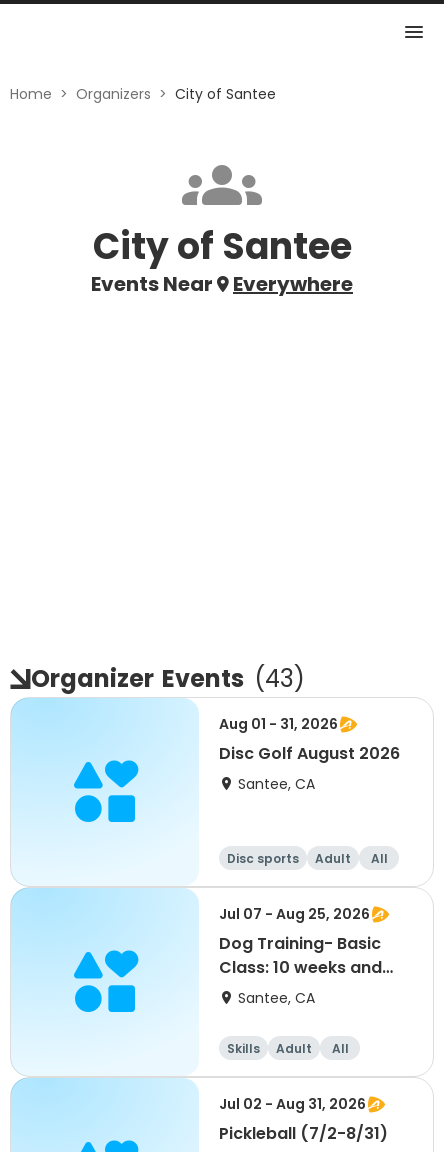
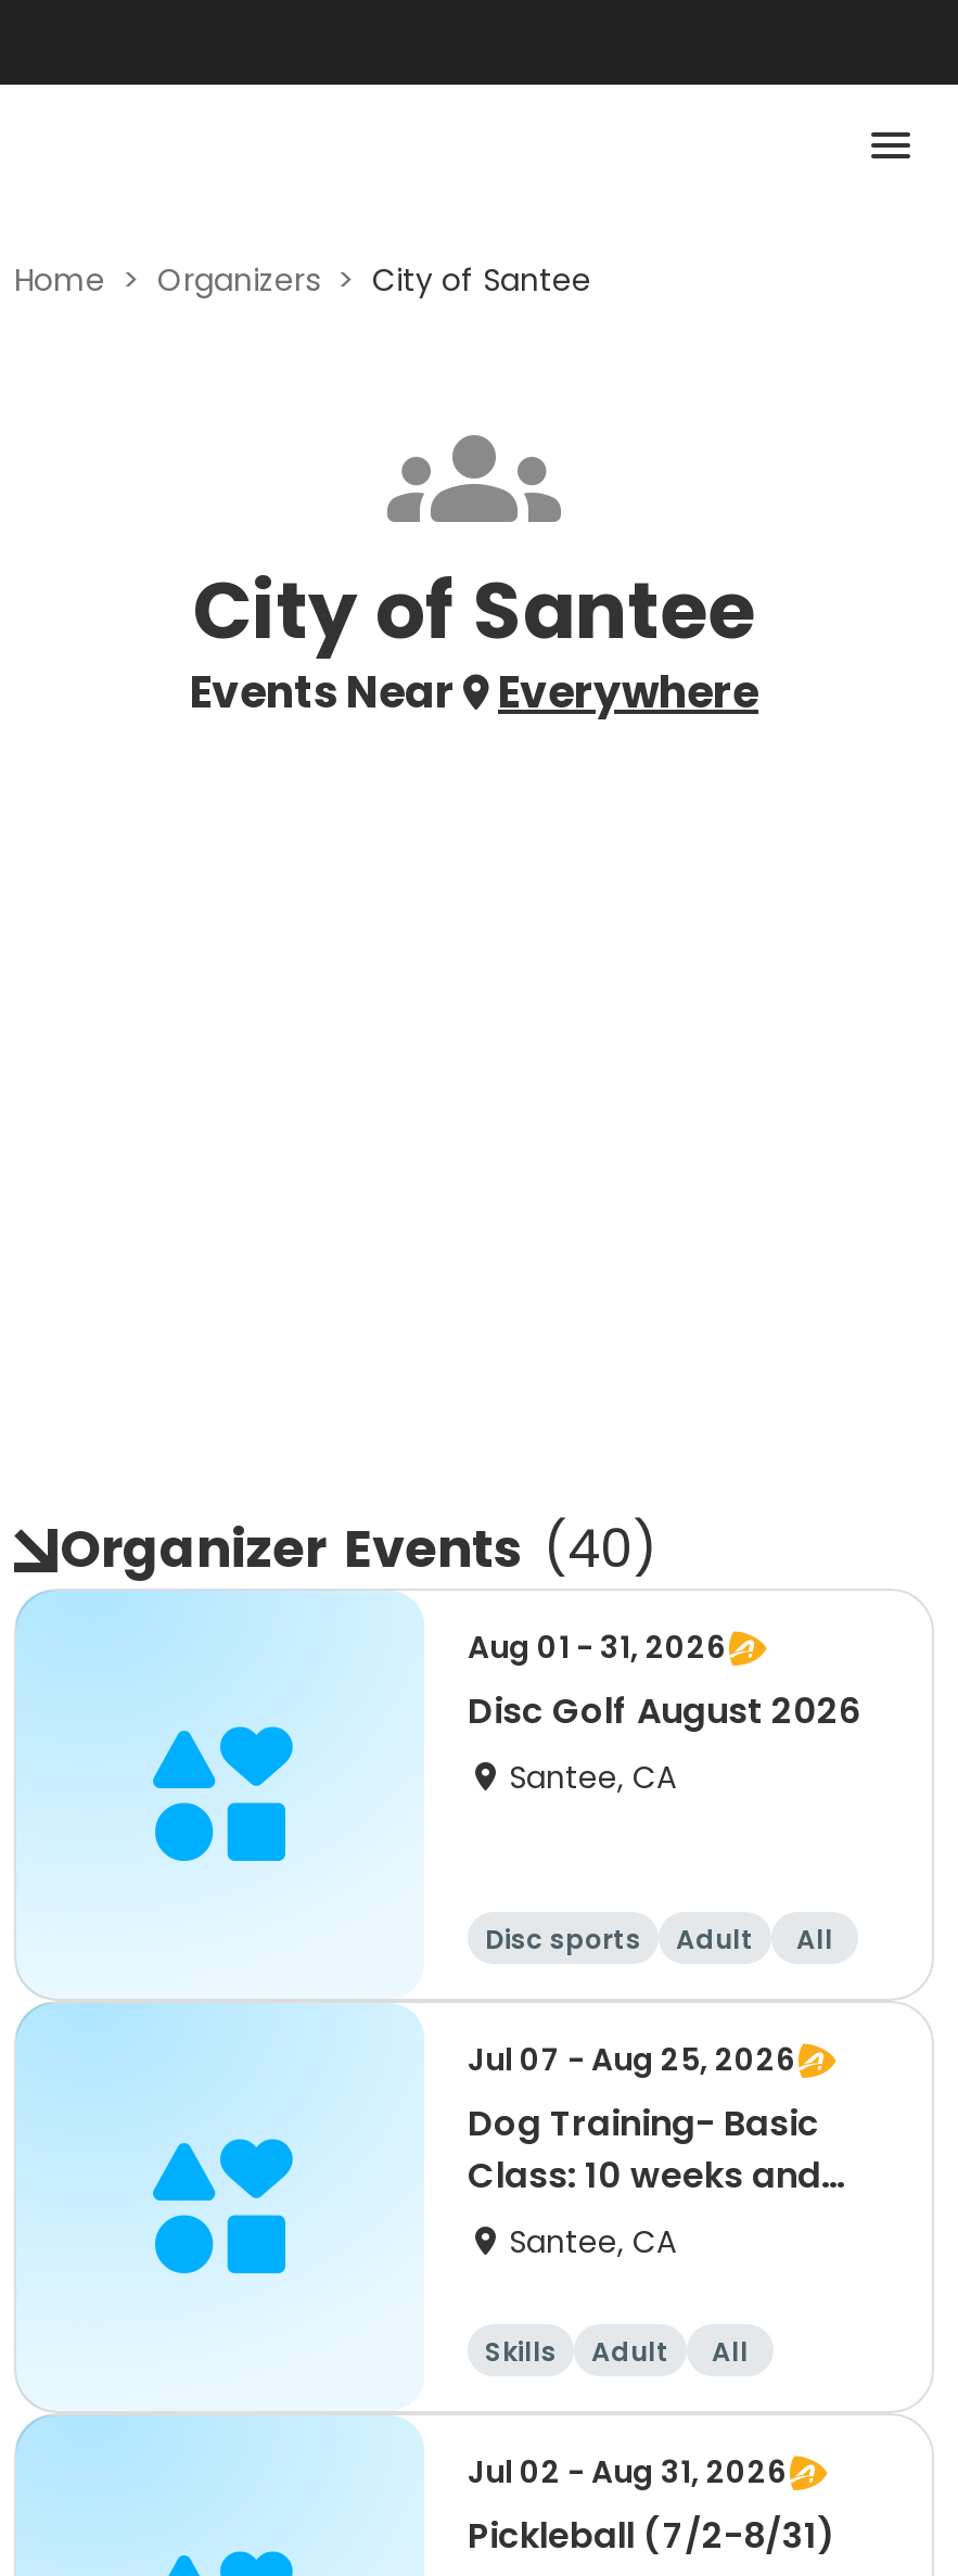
[31,662,305,695] Organizer Events (43) -> [60,1513,656,1584] Organizer Events (40)

